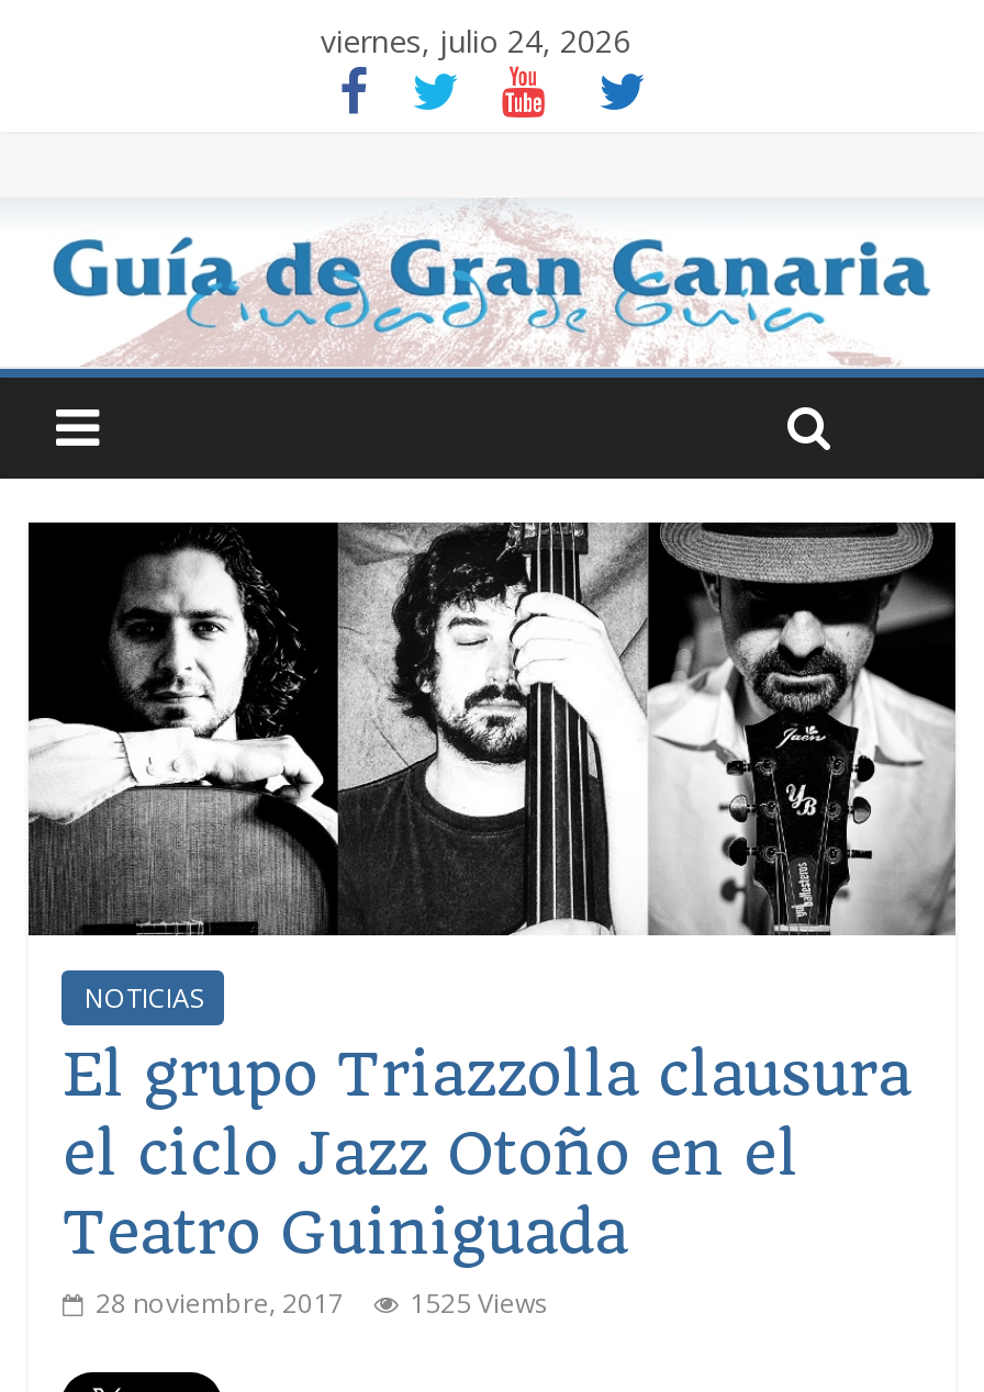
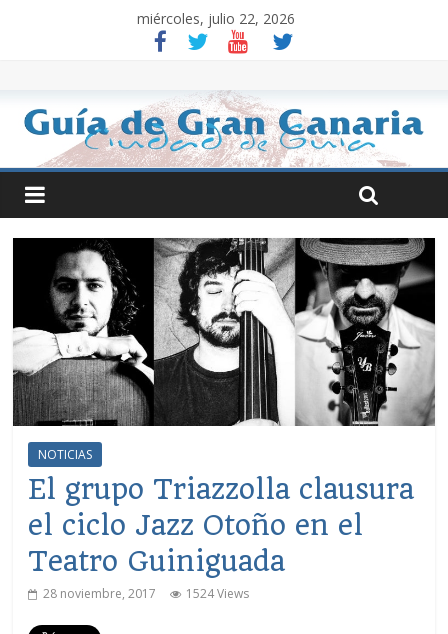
[321,20,630,61] viernes, julio 24, 2026 -> [137,9,295,28] miércoles, julio 22, 2026
[95,1285,548,1322] 28 noviembre, 2017 1525 Views -> [43,585,249,602] 28 noviembre, 2017 1524 Views

